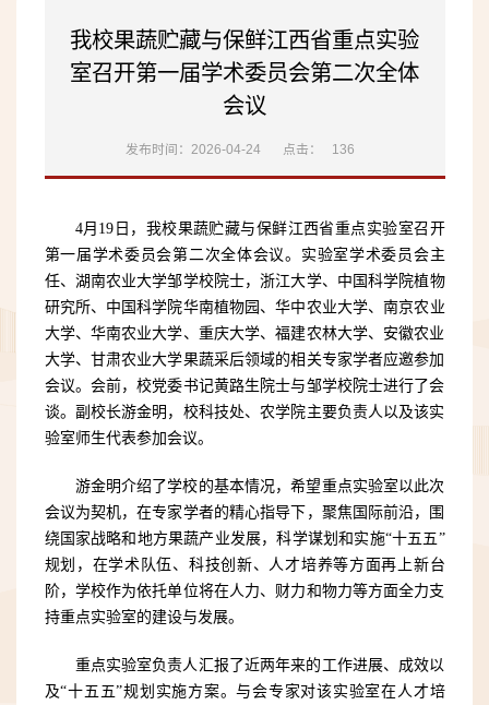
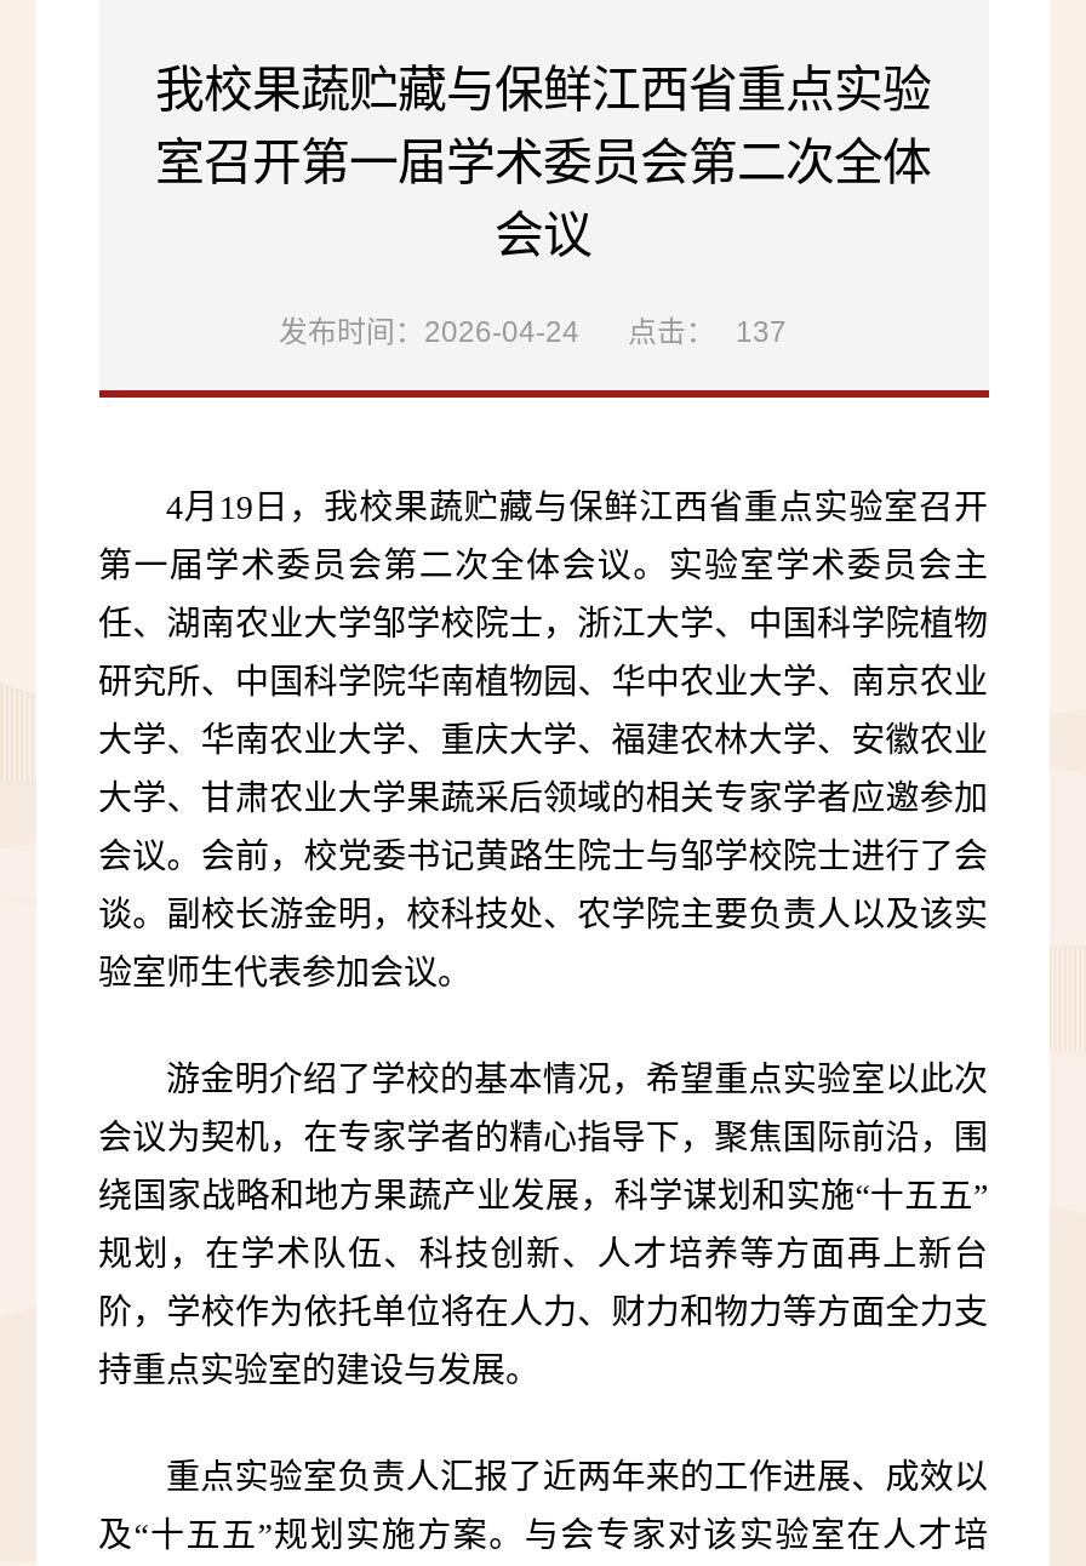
[126,142,354,157] 发布时间：2026-04-24 点击： 136 -> [279,315,787,349] 发布时间：2026-04-24 点击： 137

